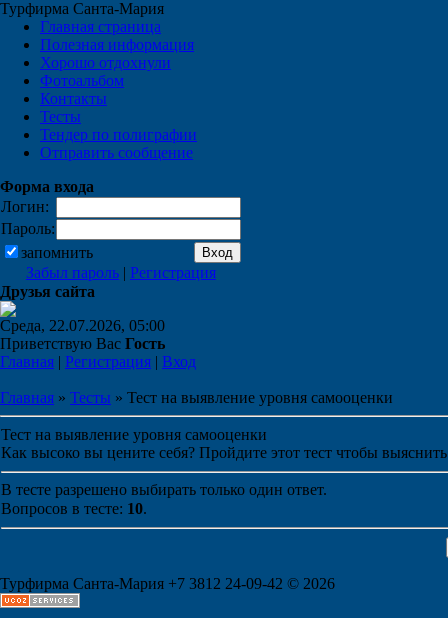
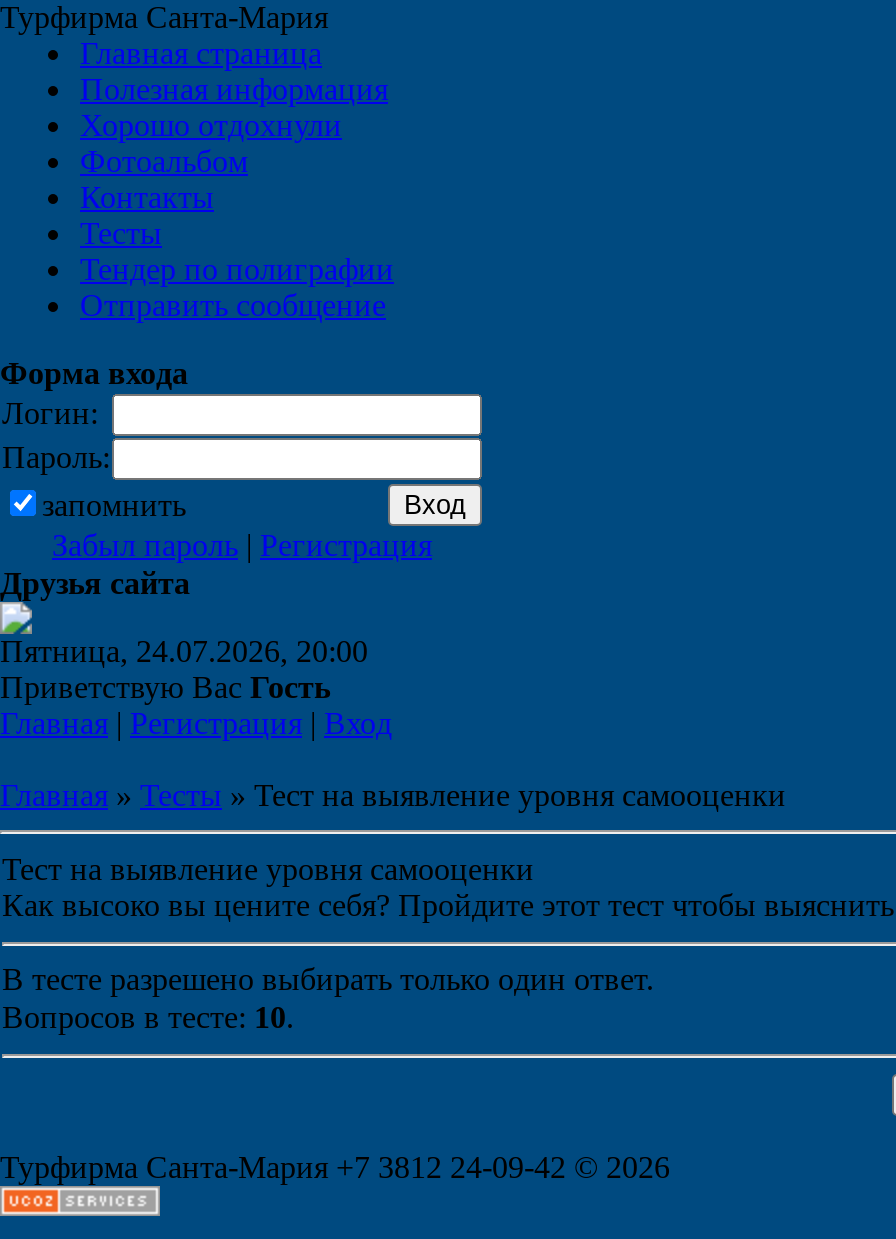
[0,317,165,334] Среда, 22.07.2026, 05:00 -> [0,634,368,668] Пятница, 24.07.2026, 20:00

